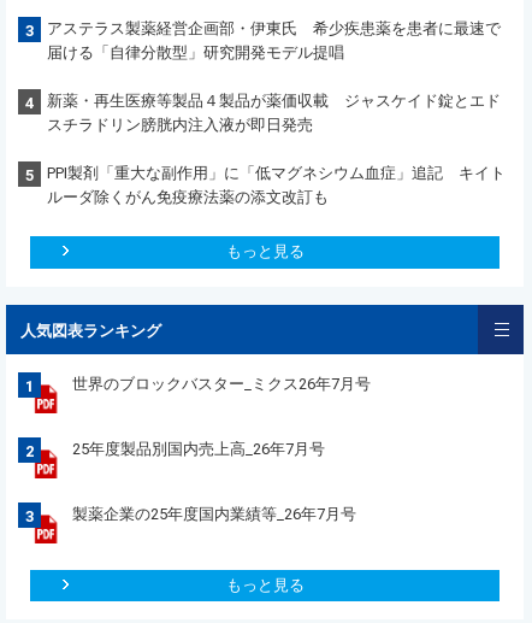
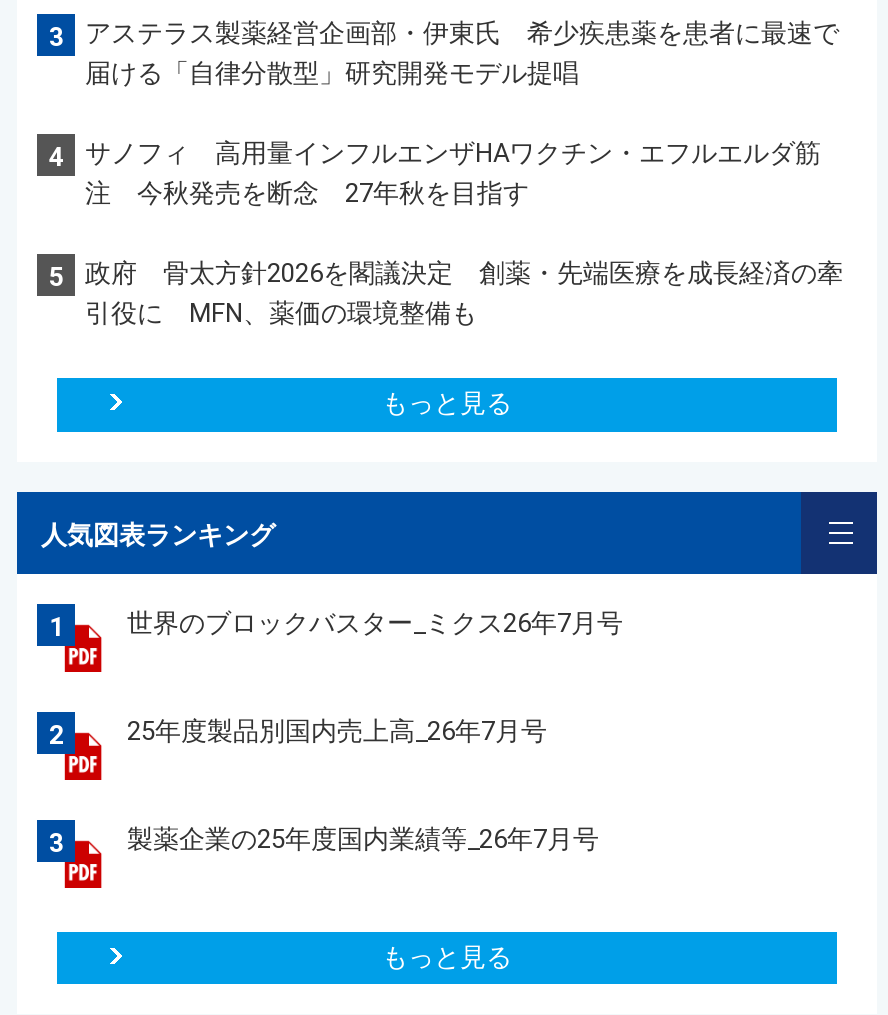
[47,92,501,134] 新薬・再生医療等製品４製品が薬価収載 ジャスケイド錠とエド | スチラドリン膀胱内注入液が即日発売 -> [85,138,821,208] サノフィ 高用量インフルエンザHAワクチン・エフルエルダ筋 | 注 今秋発売を断念 27年秋を目指す
[47,164,506,206] PPI製剤「重大な副作用」に「低マグネシウム血症」追記 キイト | ルーダ除くがん免疫療法薬の添文改訂も -> [85,258,843,328] 政府 骨太方針2026を閣議決定 創薬・先端医療を成長経済の牽 | 引役に MFN、薬価の環境整備も

